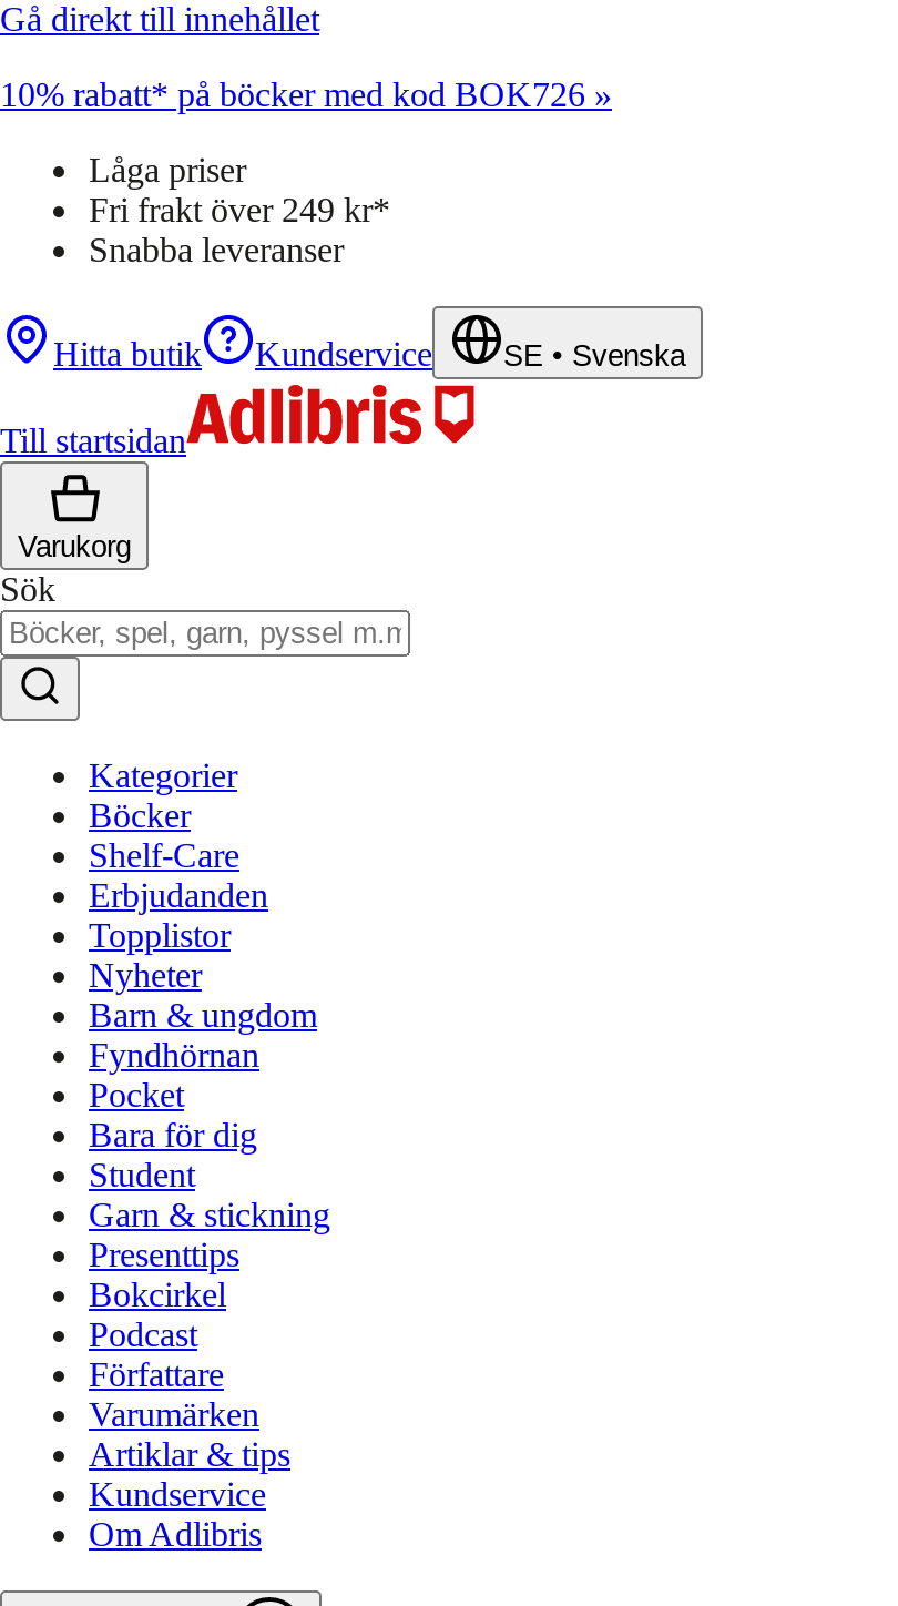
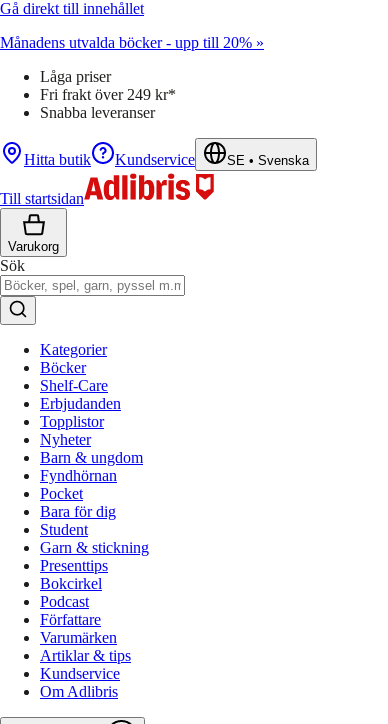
[0,75,612,113] 10% rabatt* på böcker med kod BOK726 » -> [0,34,264,51] Månadens utvalda böcker - upp till 20% »

